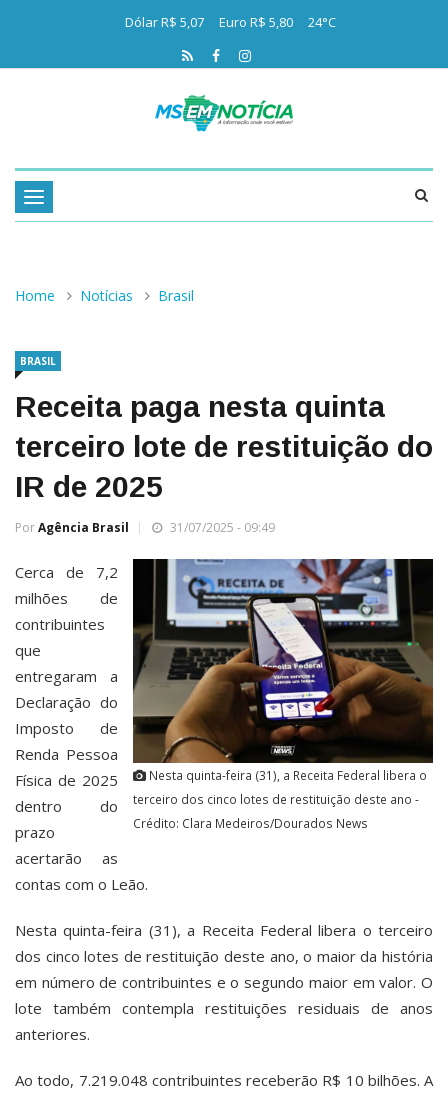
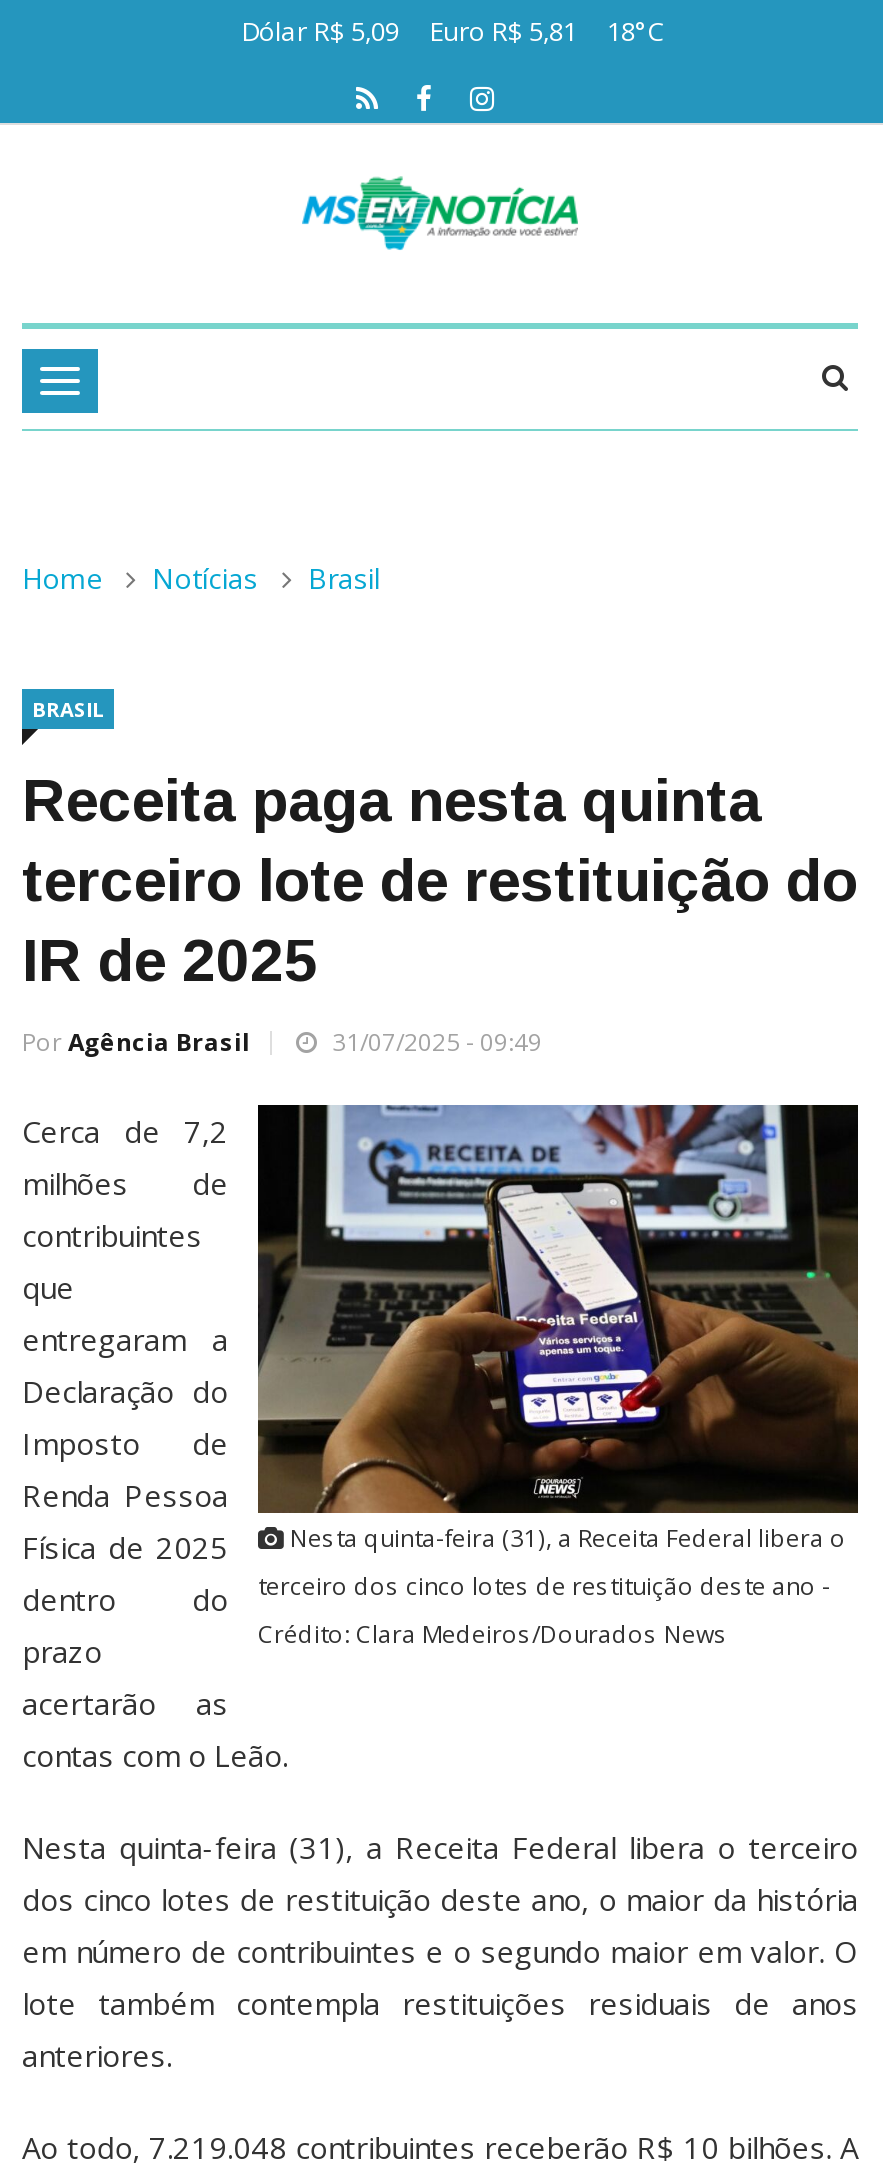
[124,13,335,31] Dólar R$ 5,07 | Euro R$ 5,80 | 24°C -> [241,13,663,49] Dólar R$ 5,09 | Euro R$ 5,81 | 18°C

